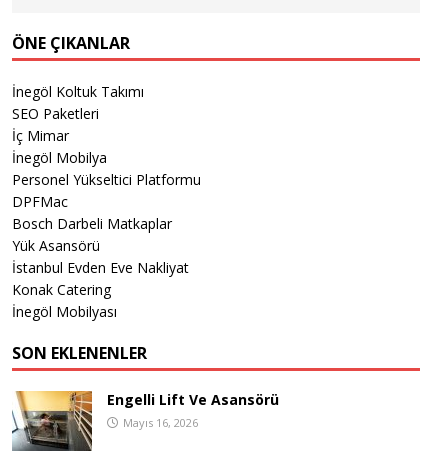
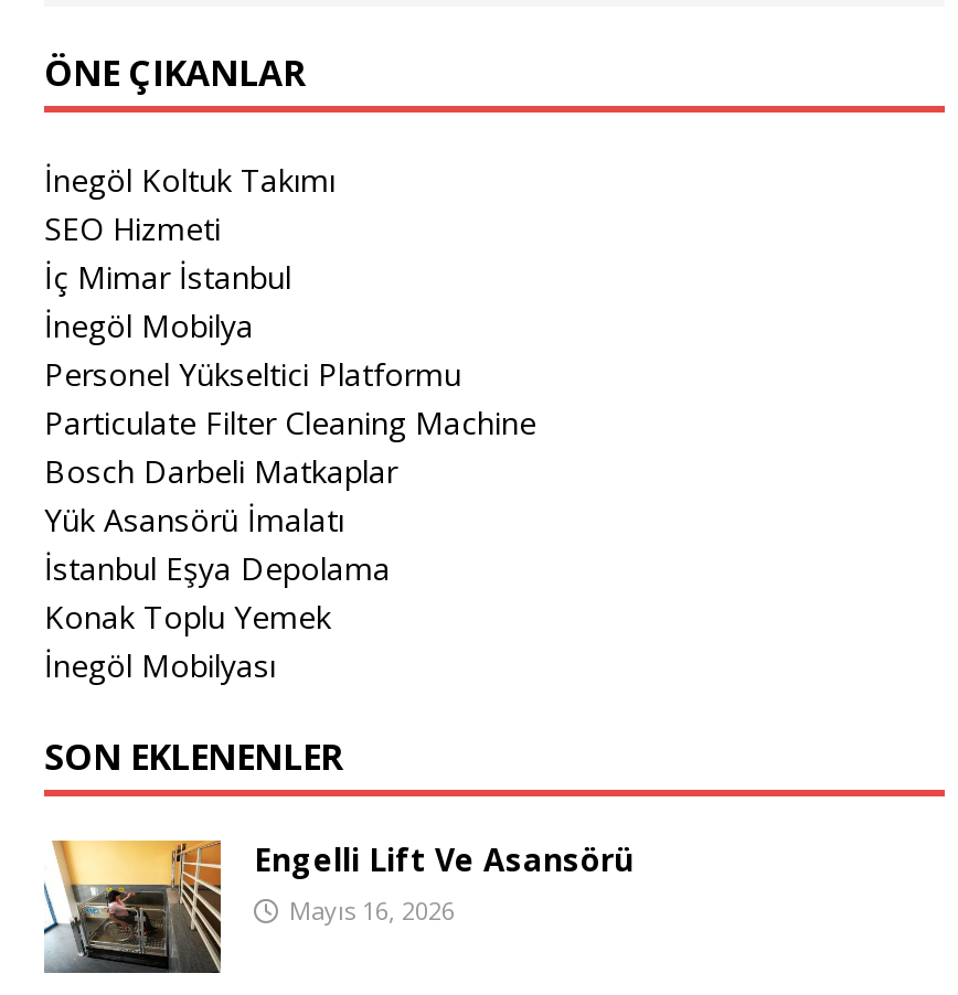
[12,104,99,145] SEO Paketleri | İç Mimar -> [44,207,291,297] SEO Hizmeti | İç Mimar İstanbul
[12,192,68,211] DPFMac -> [44,401,536,443] Particulate Filter Cleaning Machine
[12,236,189,299] Yük Asansörü | İstanbul Evden Eve Nakliyat | Konak Catering -> [44,498,391,637] Yük Asansörü İmalatı | İstanbul Eşya Depolama | Konak Toplu Yemek

